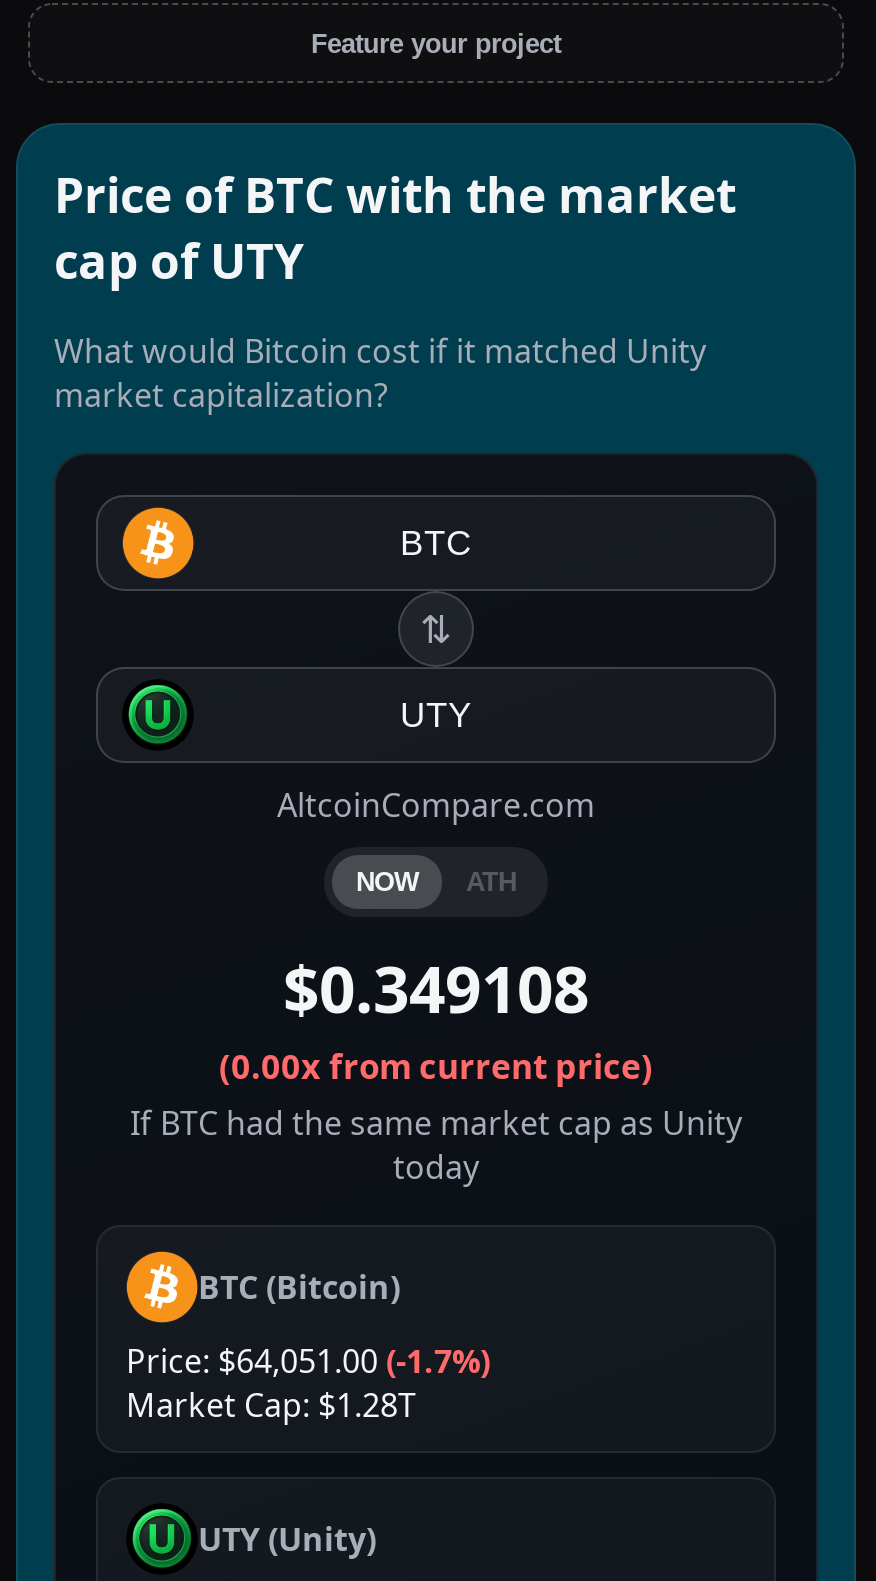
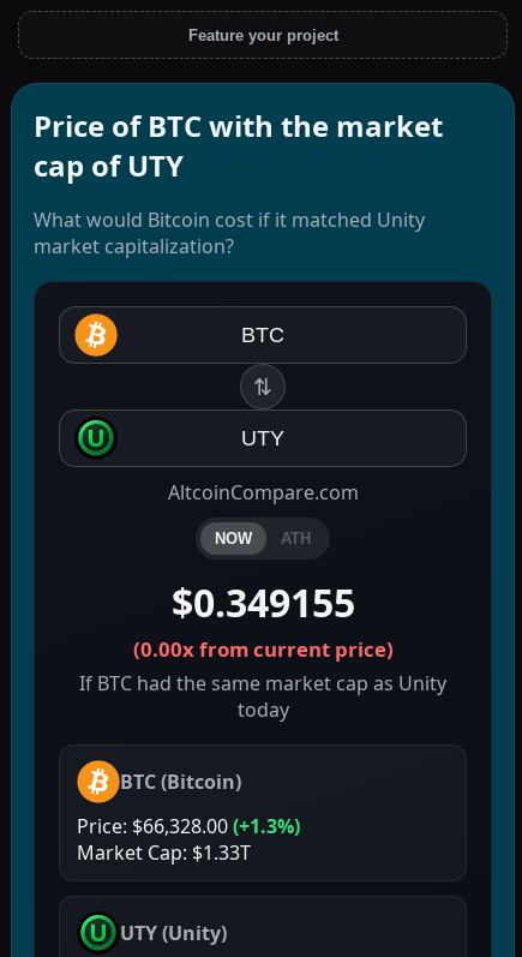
[283,945,589,1031] $0.349108 -> [171,576,355,628] $0.349155
[126,1339,490,1383] Price: $64,051.00 (-1.7%) -> [77,813,300,839] Price: $66,328.00 (+1.3%)
[126,1383,416,1427] Market Cap: $1.28T -> [77,839,251,866] Market Cap: $1.33T

